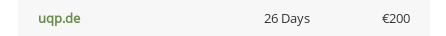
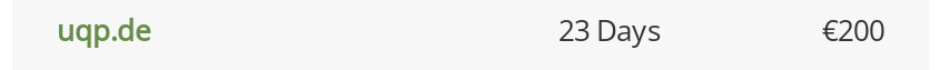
[263,9,309,27] 26 Days -> [558,10,661,50] 23 Days

